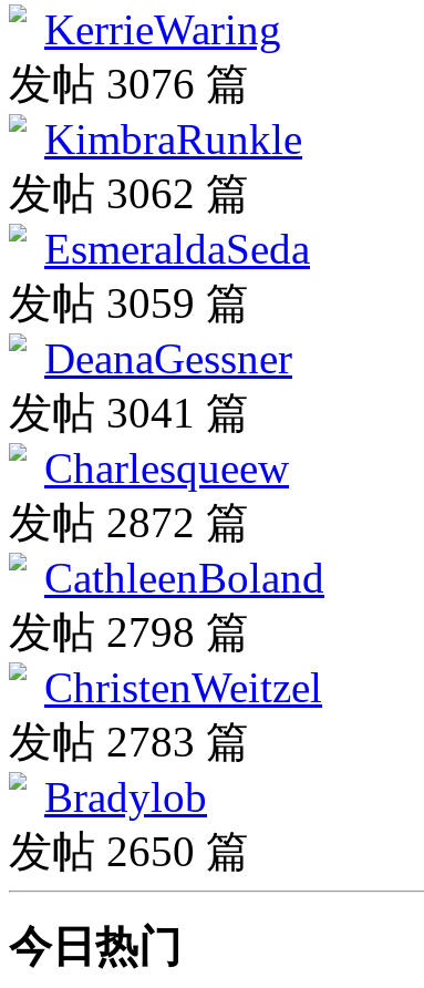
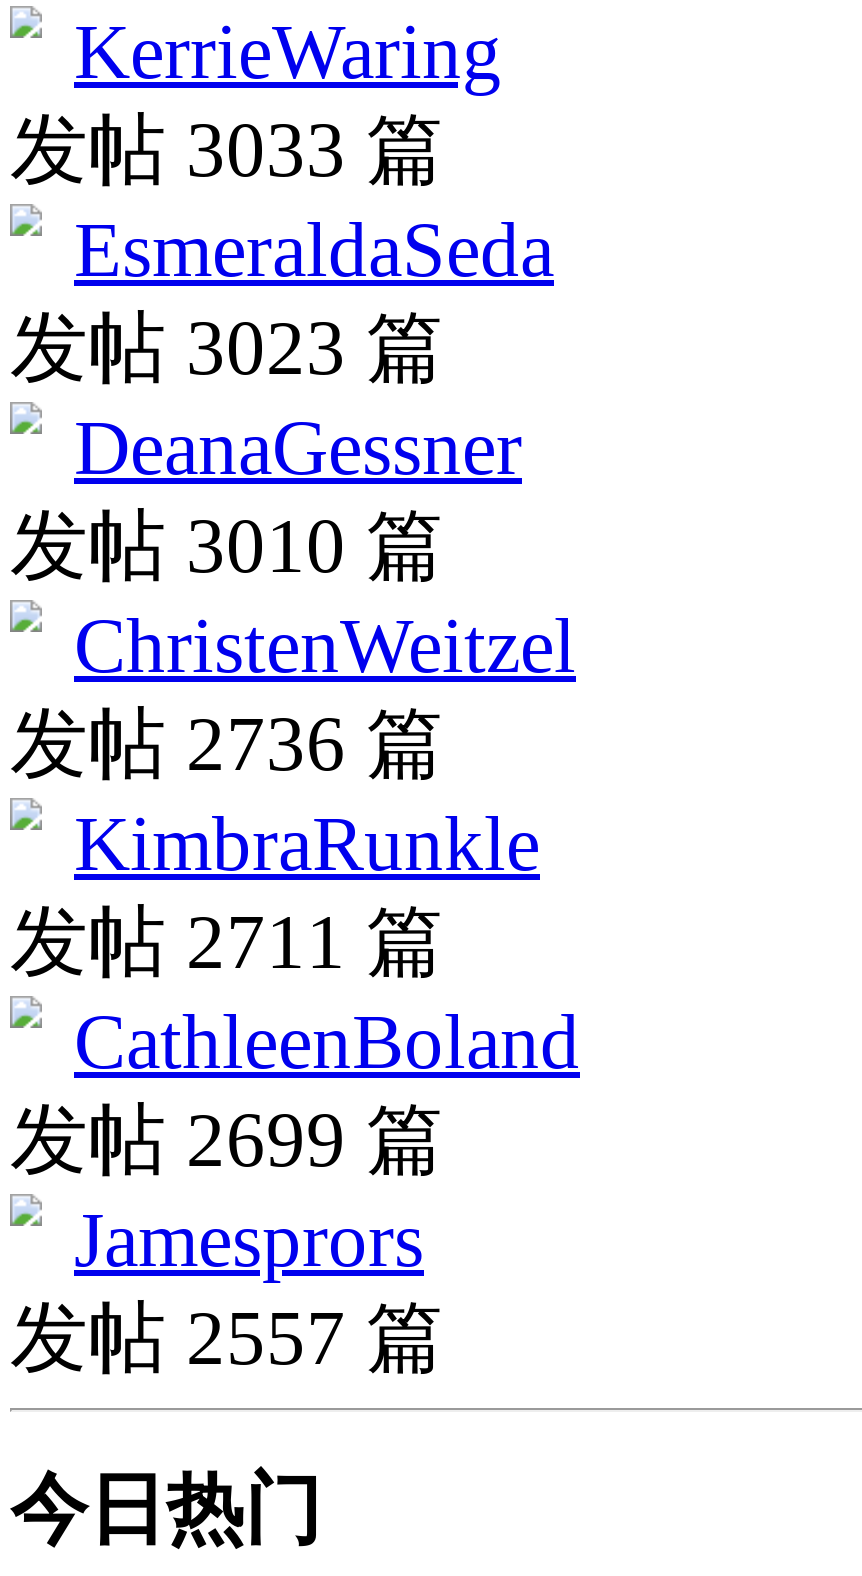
[9,60,249,108] 发帖 3076 篇 -> [10,107,444,787] 发帖 3033 篇 | 发帖 3023 篇 | 发帖 3010 篇 | 发帖 2736 篇
moved [44,116,302,163] -> [74,801,540,887]: KimbraRunkle
[9,170,289,546] 发帖 3062 篇 | 发帖 3059 篇 | 发帖 3041 篇 | Charlesqueew | 发帖 2872 篇 -> [10,899,444,985] 发帖 2711 篇
moved [44,225,310,273] -> [74,207,554,293]: EsmeraldaSeda
moved [44,335,292,382] -> [74,405,522,491]: DeanaGessner
[9,608,249,875] 发帖 2798 篇 | 发帖 2783 篇 | Bradylob | 发帖 2650 篇 -> [10,1097,444,1381] 发帖 2699 篇 | Jamesprors | 发帖 2557 篇
moved [44,664,322,711] -> [74,603,576,689]: ChristenWeitzel

